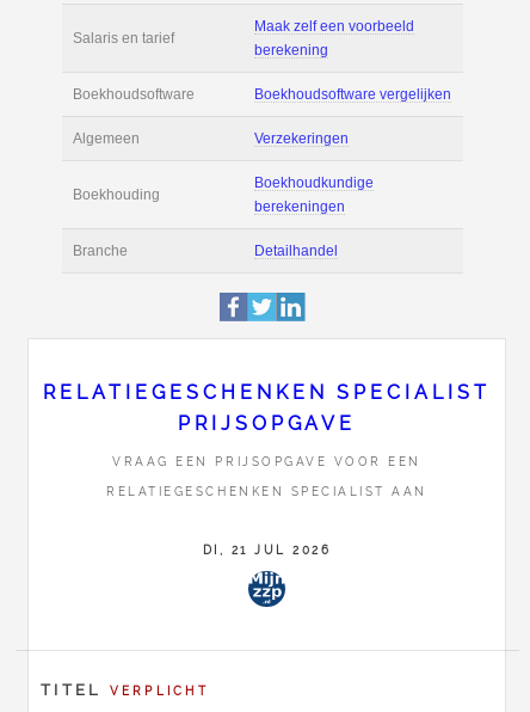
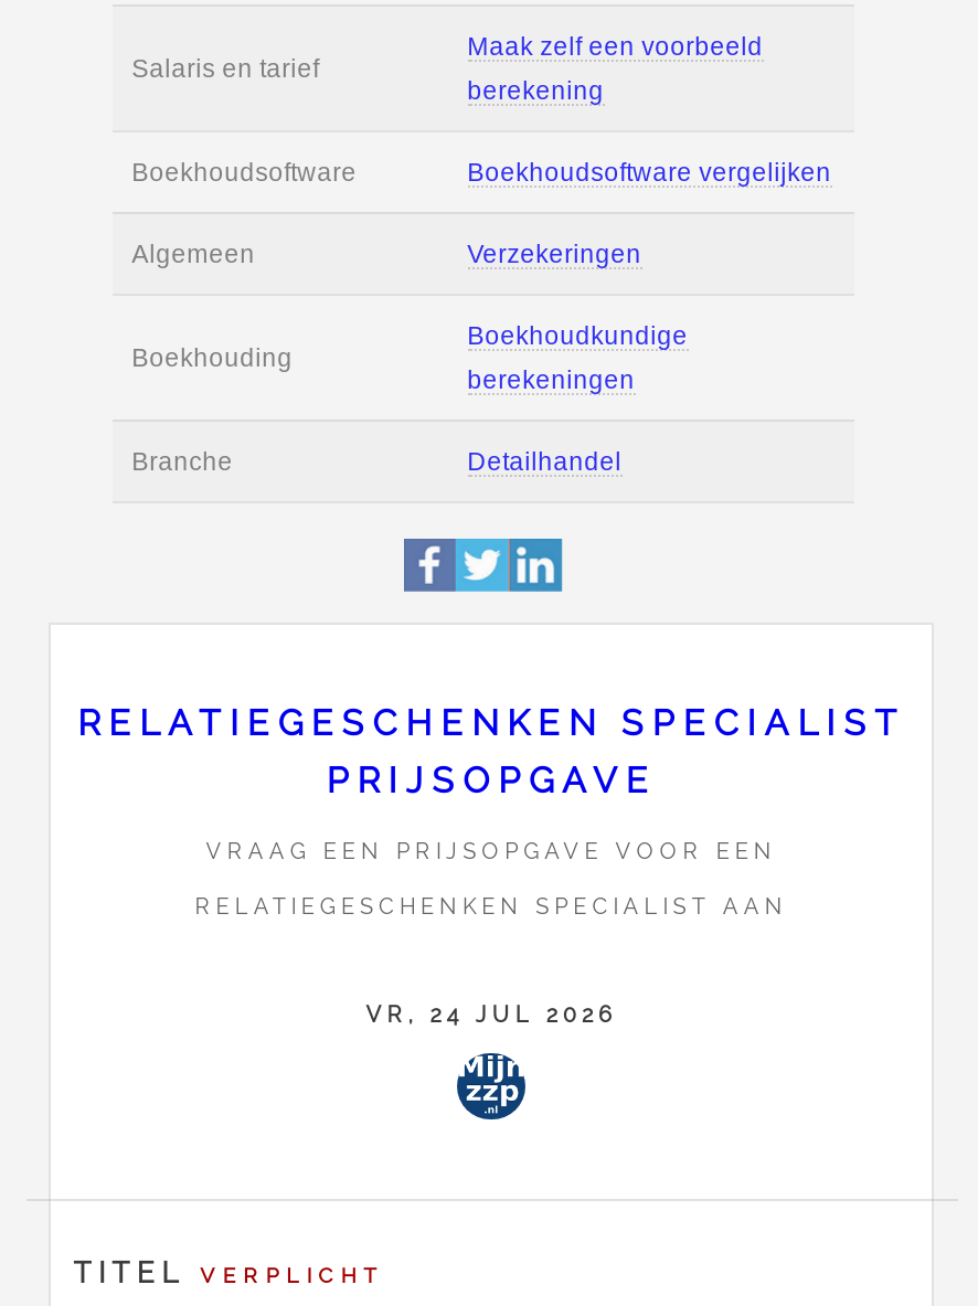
[203,544,331,557] DI, 21 JUL 2026 -> [366,1003,617,1027] VR, 24 JUL 2026

